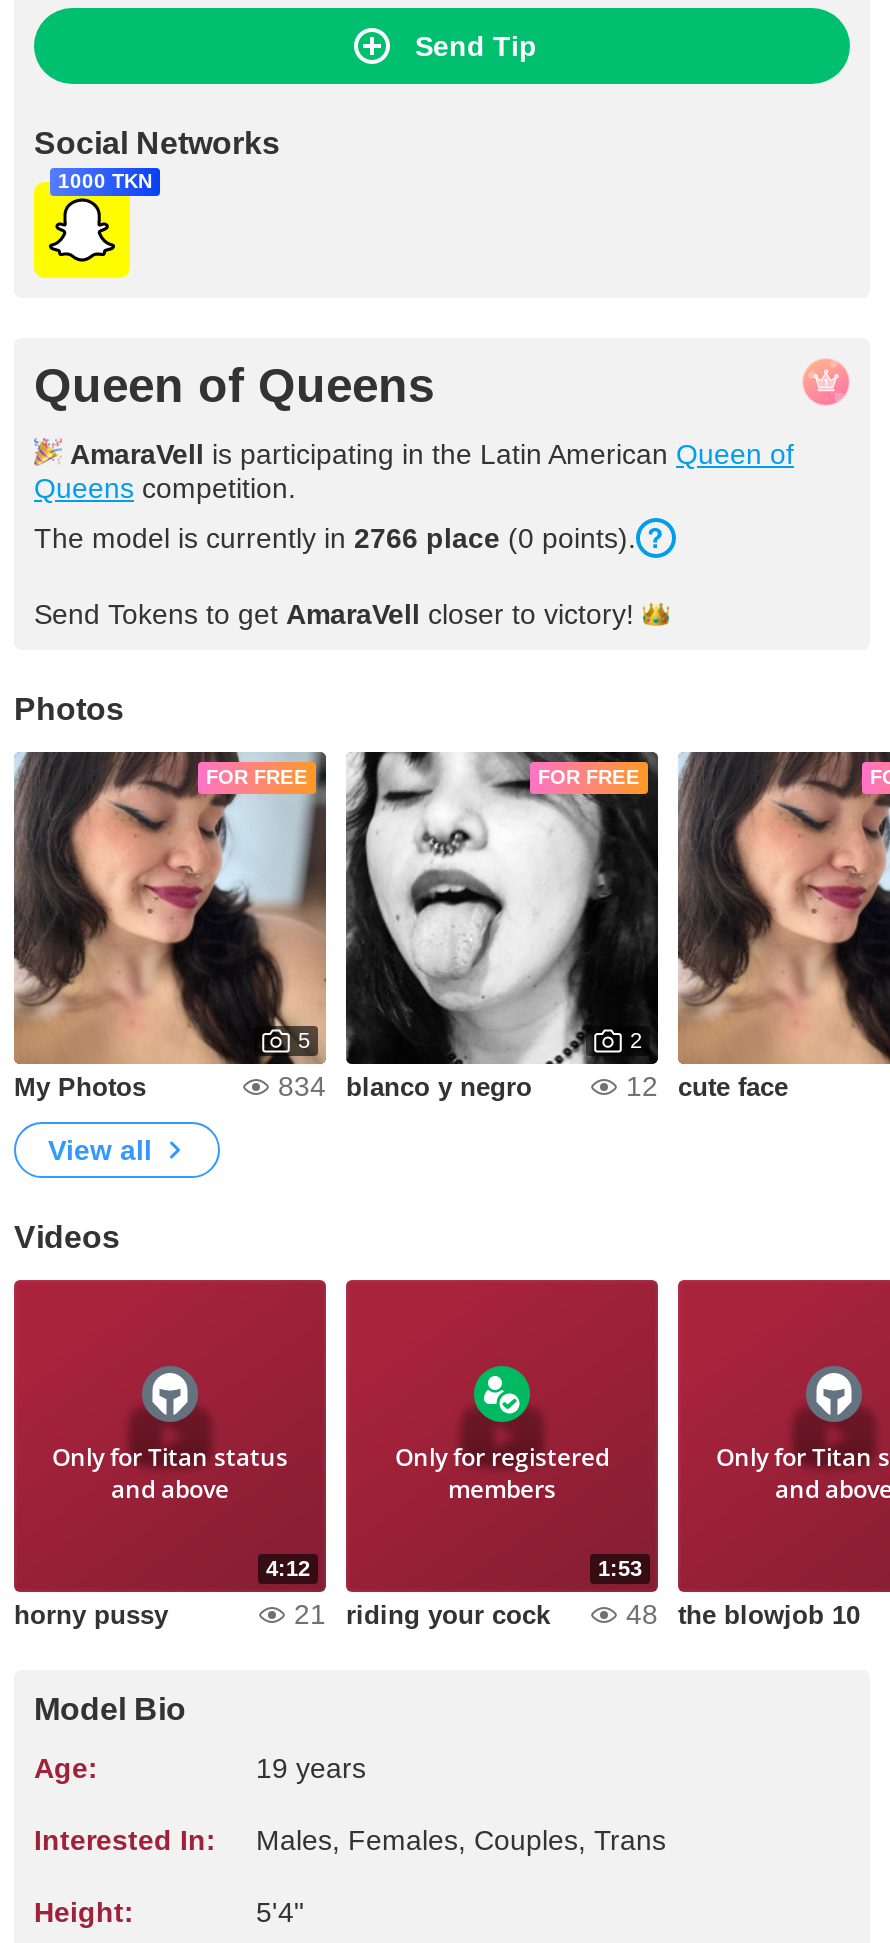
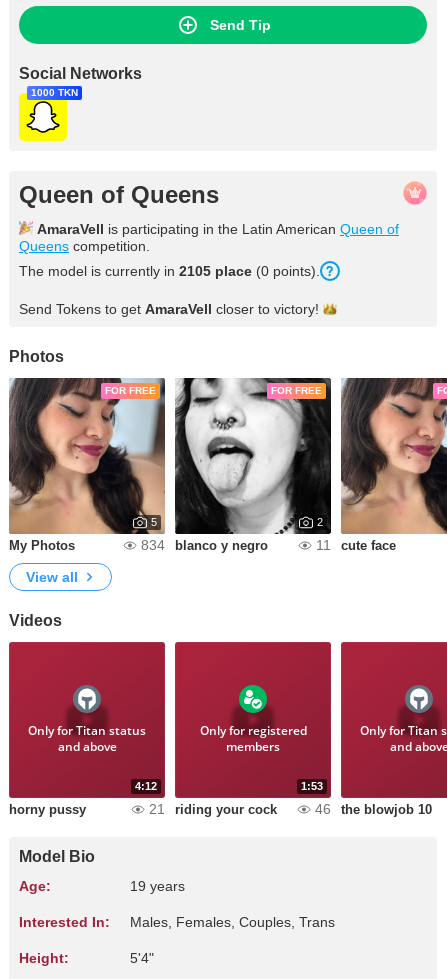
[34,522,636,554] The model is currently in 2766 place (0 points). -> [19,263,320,279] The model is currently in 2105 place (0 points).
[626,1070,788,1102] 12 cute face -> [316,537,396,553] 11 cute face
[626,1598,860,1630] 48 the blowjob 10 -> [315,801,432,817] 46 the blowjob 10

